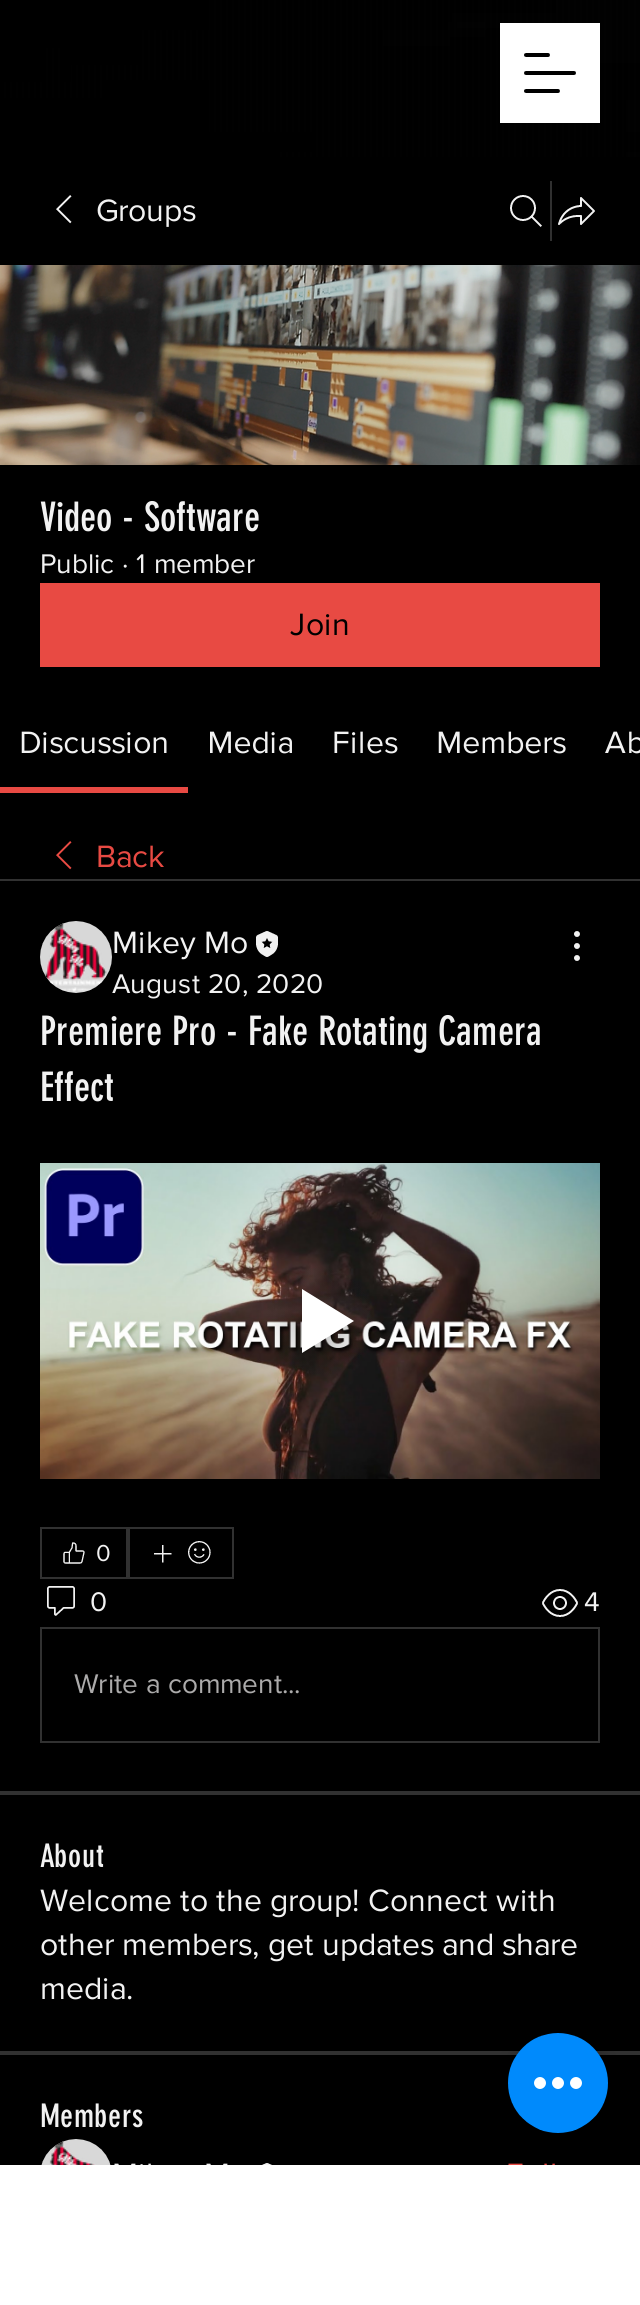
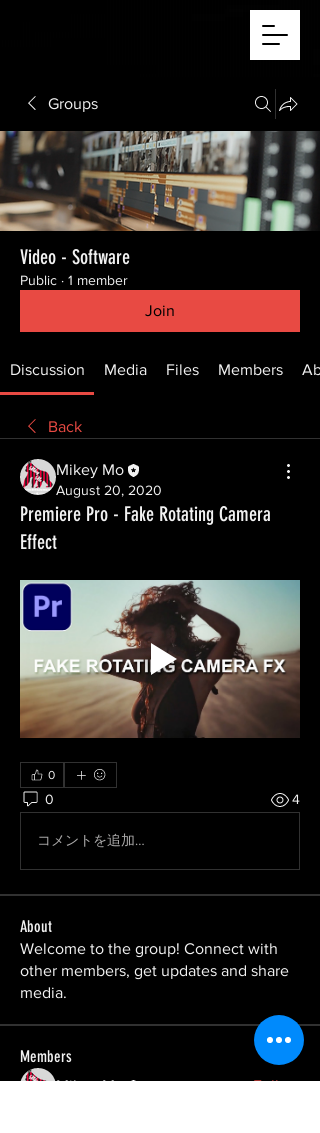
[74,1667,300,1699] Write a comment... -> [37,832,145,848] コメントを追加…

